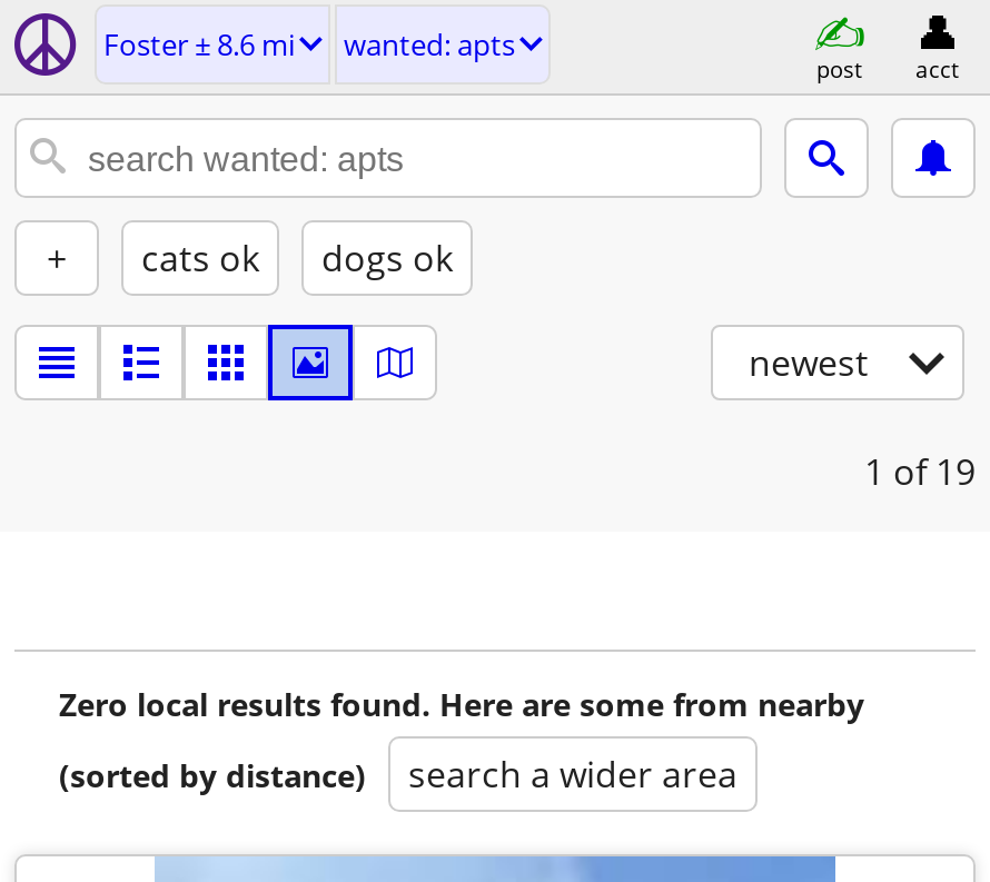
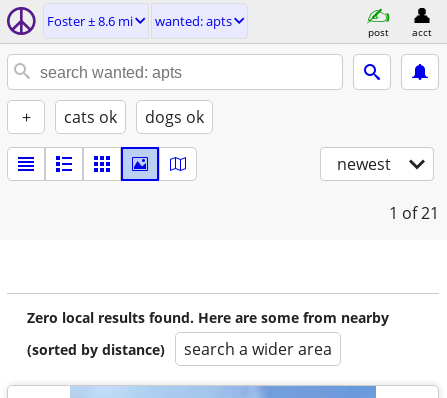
[864,447,976,496] 1 of 19 -> [389,202,439,224] 1 of 21

